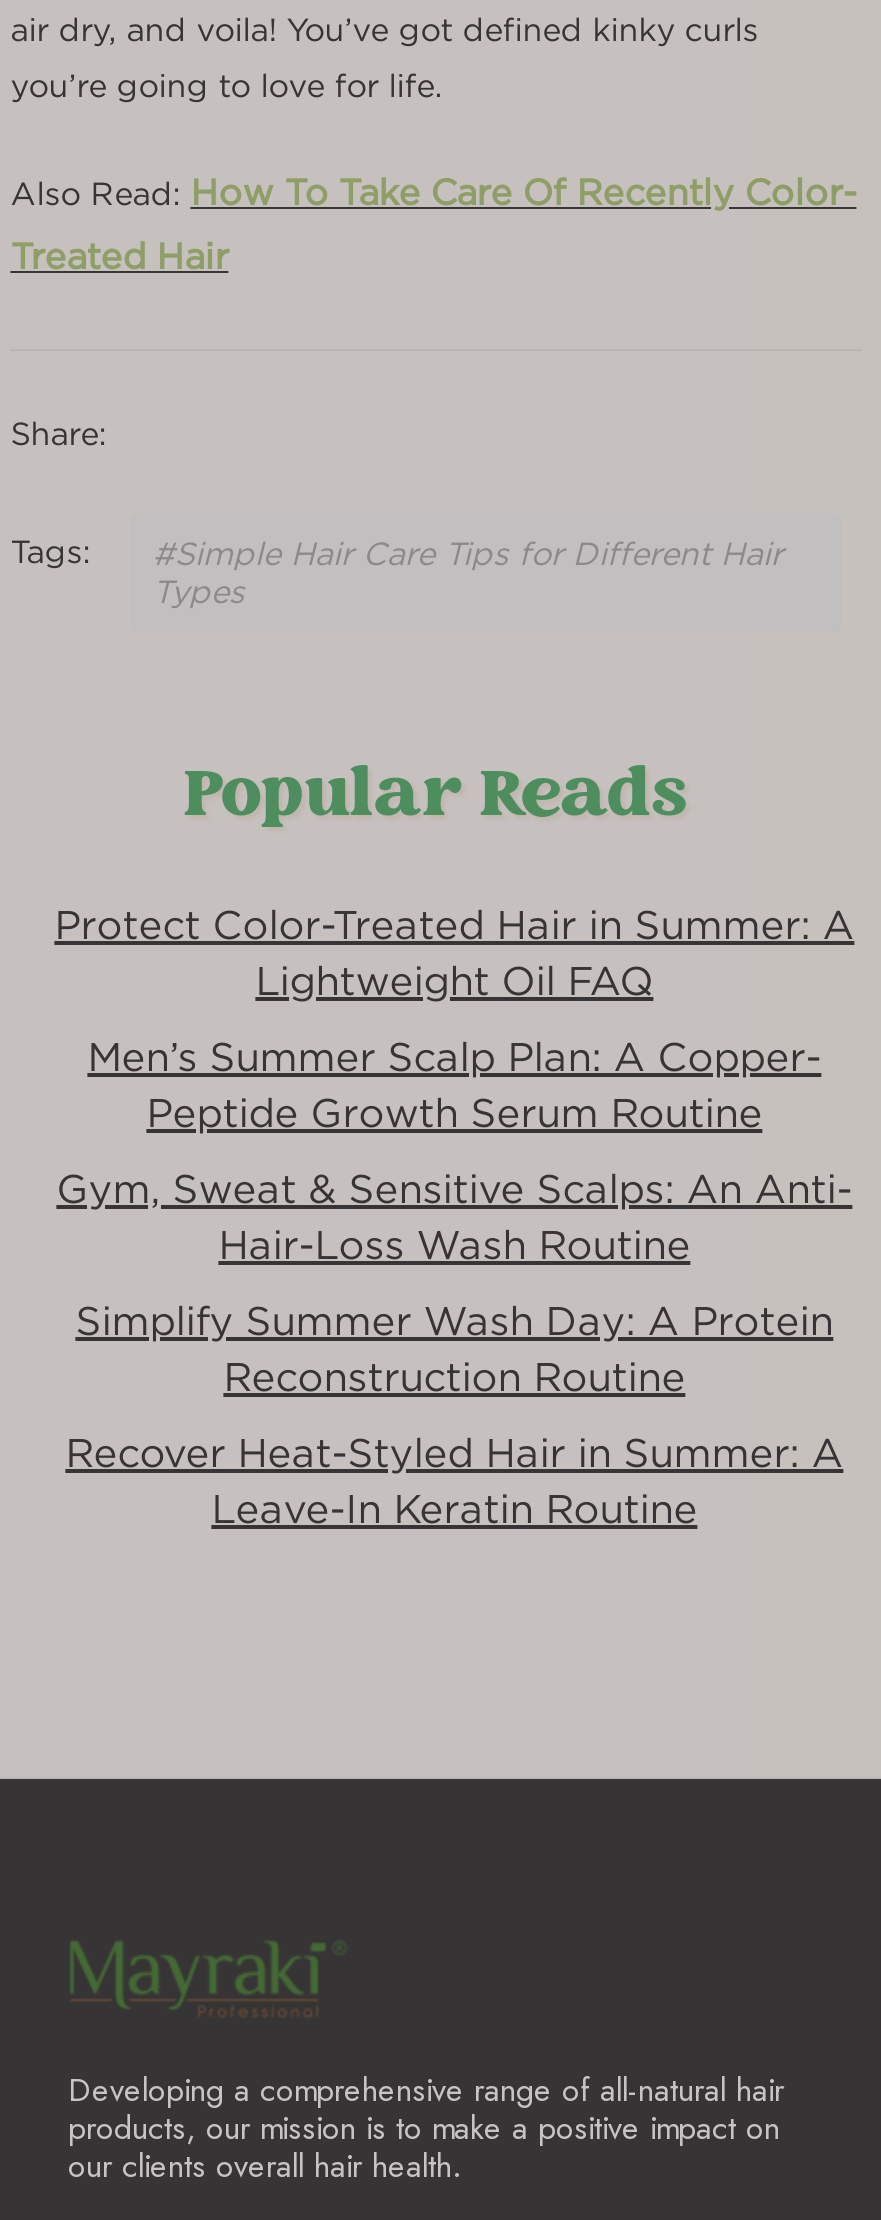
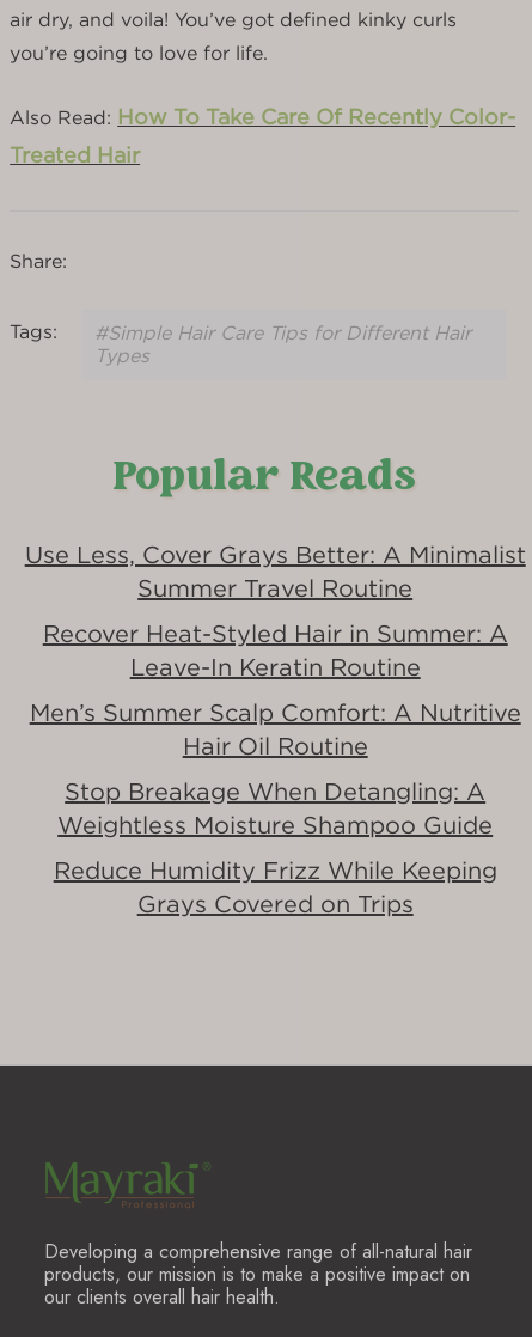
[54,903,854,1397] Protect Color-Treated Hair in Summer: A | Lightweight Oil FAQ | Men’s Summer Scalp Plan: A Copper- | Peptide Growth Serum Routine | Gym, Sweat & Sensitive Scalps: An Anti- | Hair-Loss Wash Routine | Simplify Summer Wash Day: A Protein | Reconstruction Routine -> [25,542,526,600] Use Less, Cover Grays Better: A Minimalist | Summer Travel Routine
moved [65,1431,843,1529] -> [43,621,508,679]: Recover Heat-Styled Hair in Summer: A | Leave-In Keratin Routine
none -> [30,700,521,916] Men’s Summer Scalp Comfort: A Nutritive | Hair Oil Routine | Stop Breakage When Detangling: A | Weightless Moisture Shampoo Guide | Reduce Humidity Frizz While Keeping | Grays Covered on Trips

